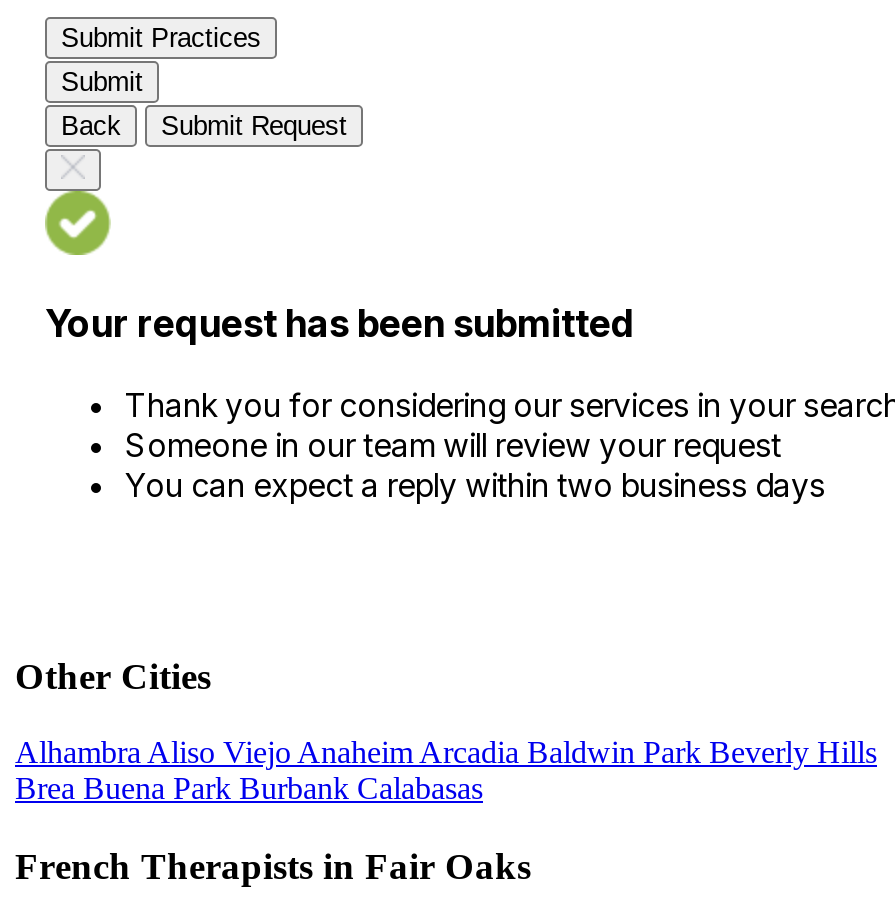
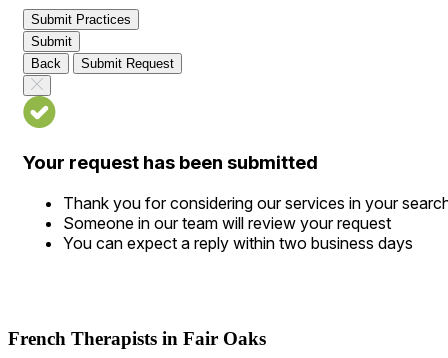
[15,654,877,805] Other Cities | Alhambra Aliso Viejo Anaheim Arcadia Baldwin Park Beverly Hills | Brea Buena Park Burbank Calabasas -> none

